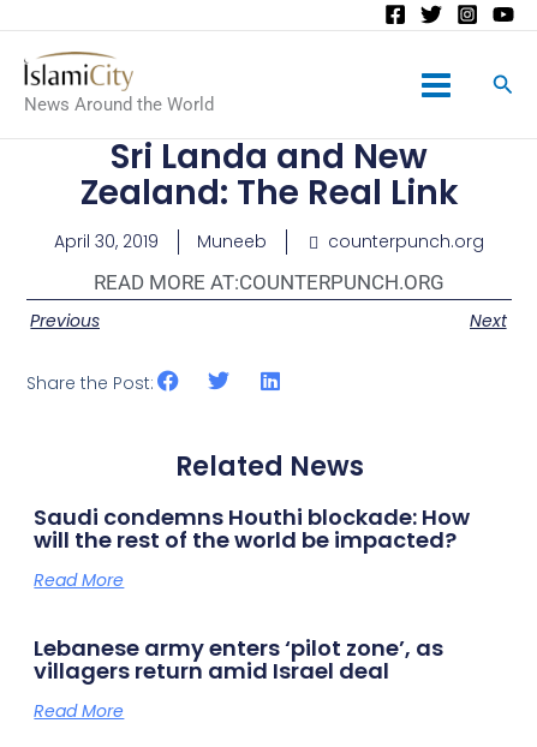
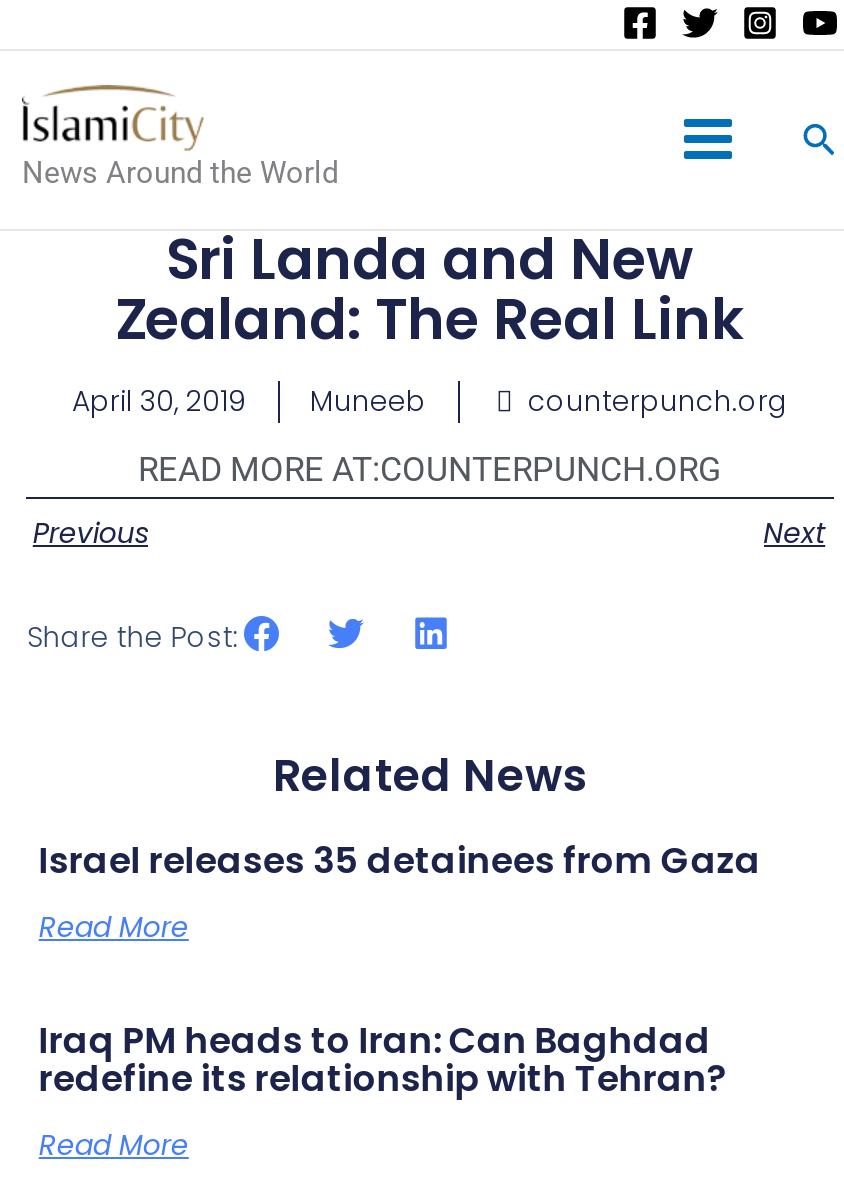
[34,502,470,555] Saudi condemns Houthi blockade: How | will the rest of the world be impacted? -> [39,834,761,884] Israel releases 35 detainees from Gaza
[34,633,444,686] Lebanese army enters ‘pilot zone’, as | villagers return amid Israel deal -> [39,1014,727,1102] Iraq PM heads to Iran: Can Baghdad | redefine its relationship with Tehran?

